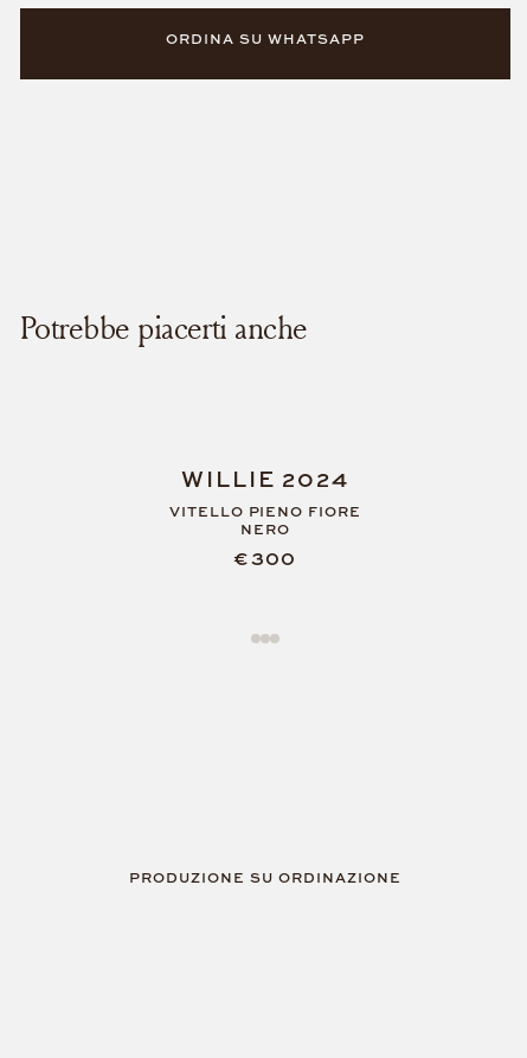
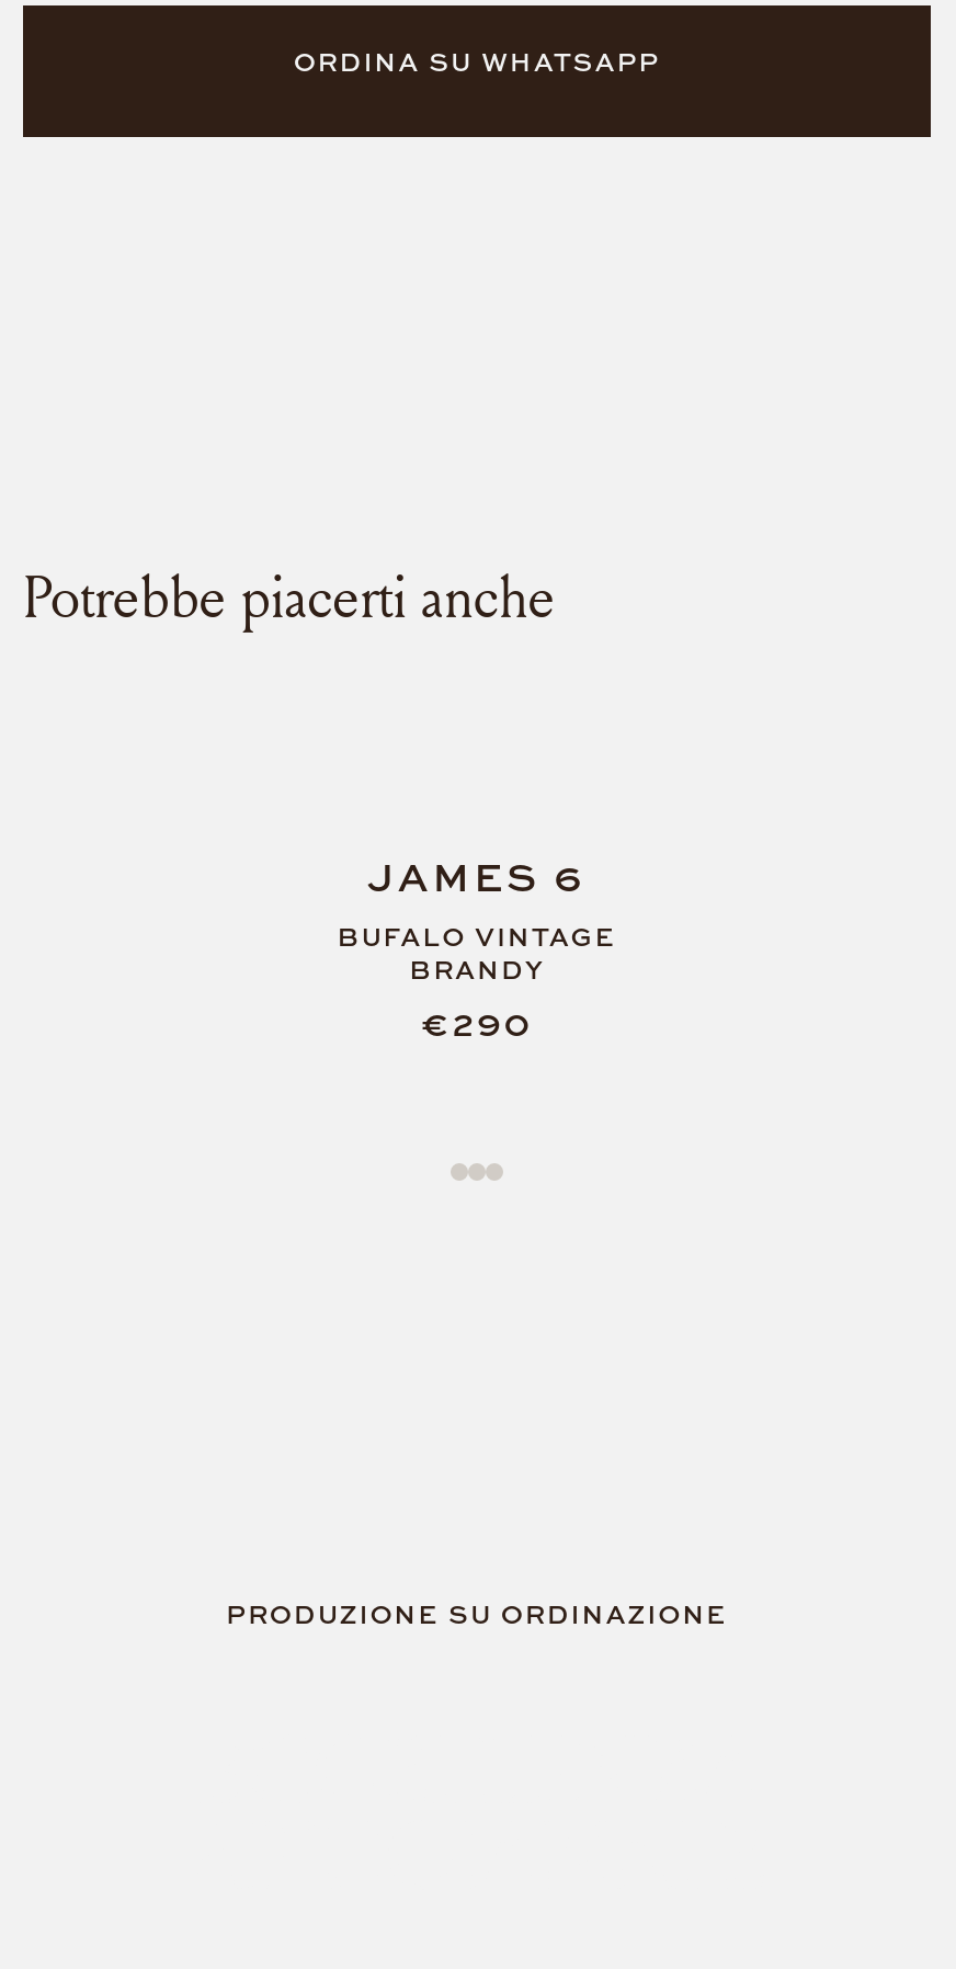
[169,463,361,571] WILLIE 2024 | VITELLO PIENO FIORE | NERO | €300 -> [337,848,617,1047] JAMES 6 | BUFALO VINTAGE | BRANDY | €290

